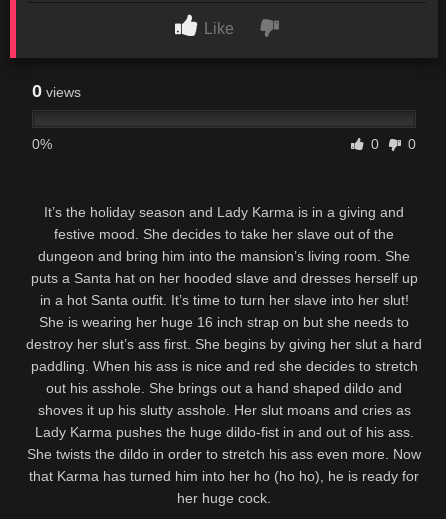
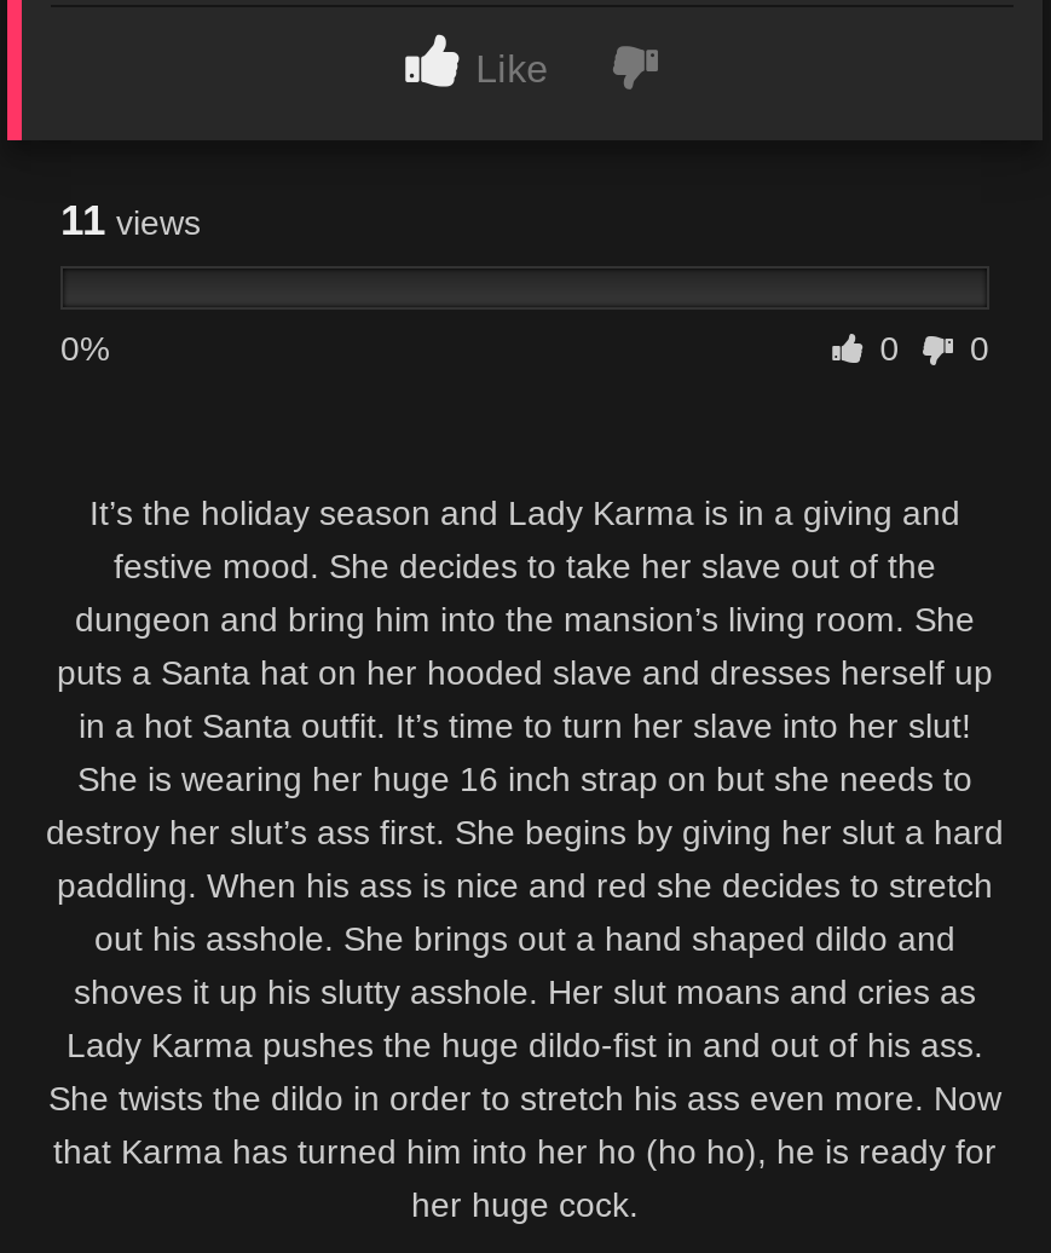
[32,81,81,101] 0 views -> [60,197,201,245] 11 views

